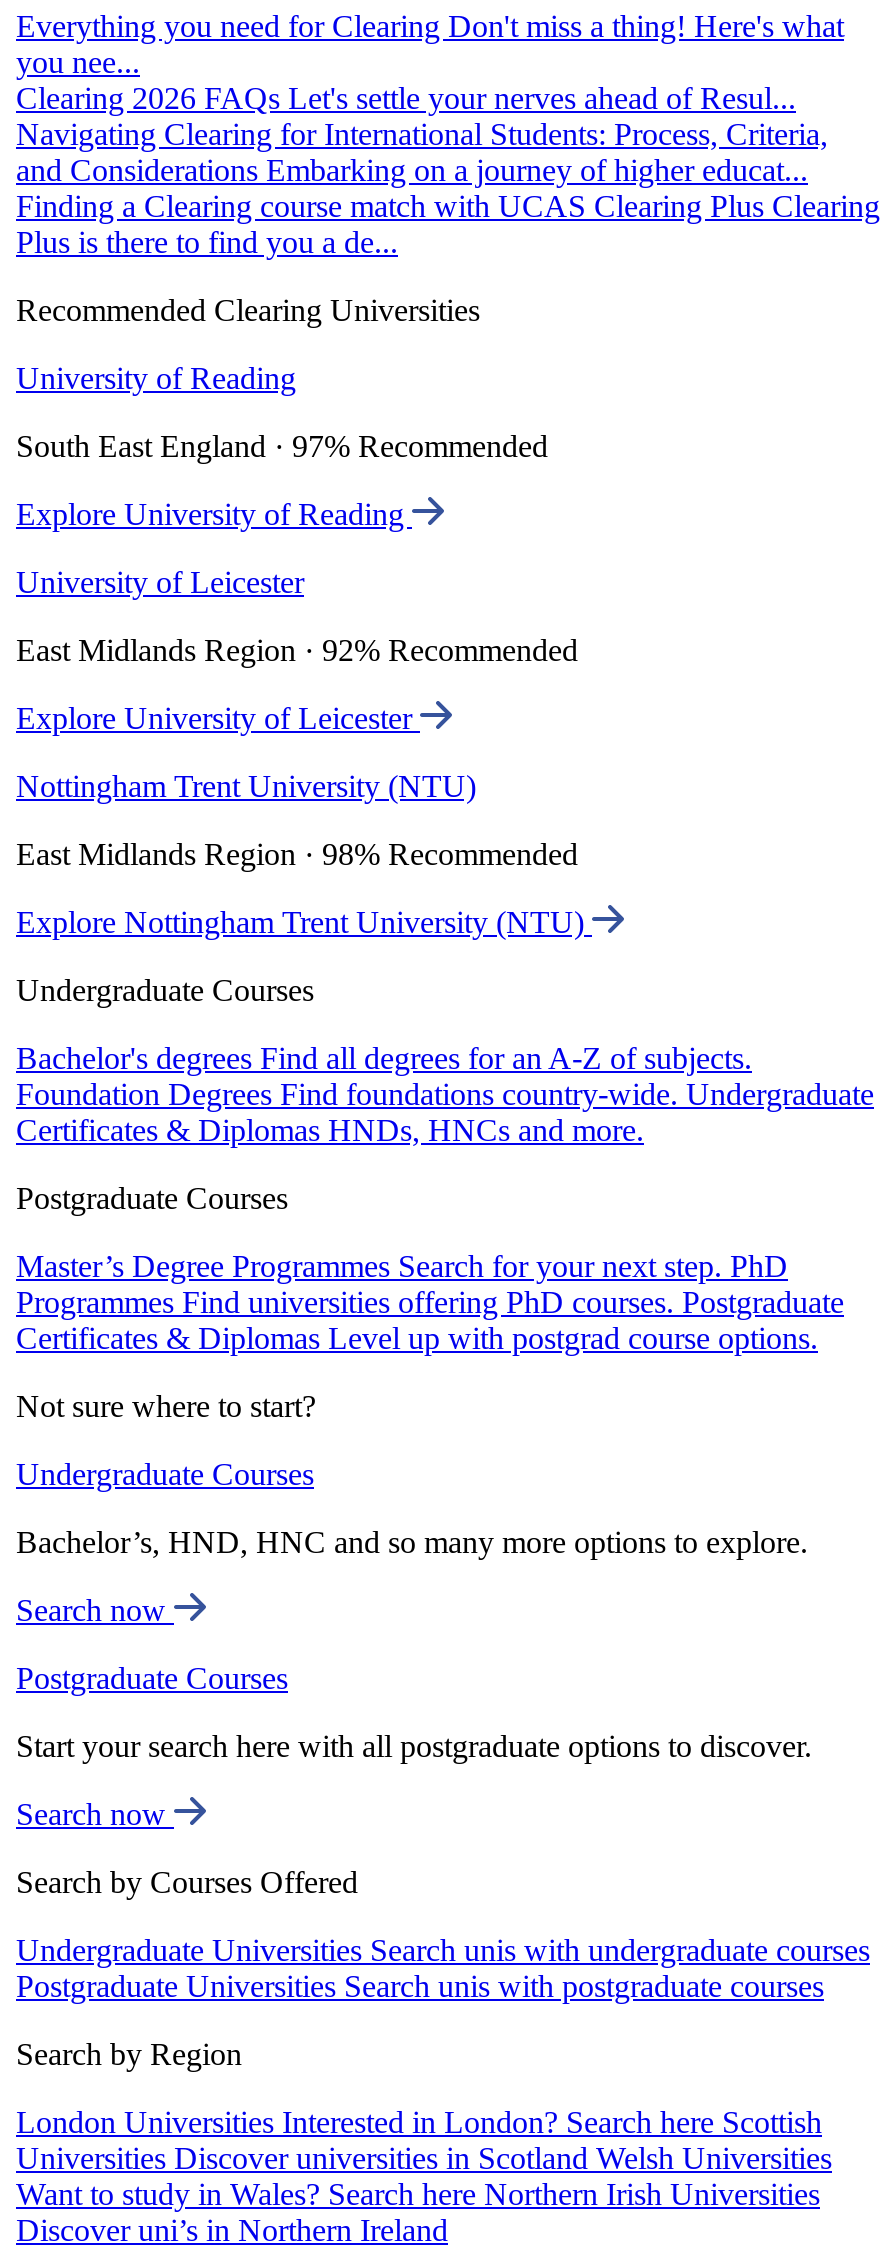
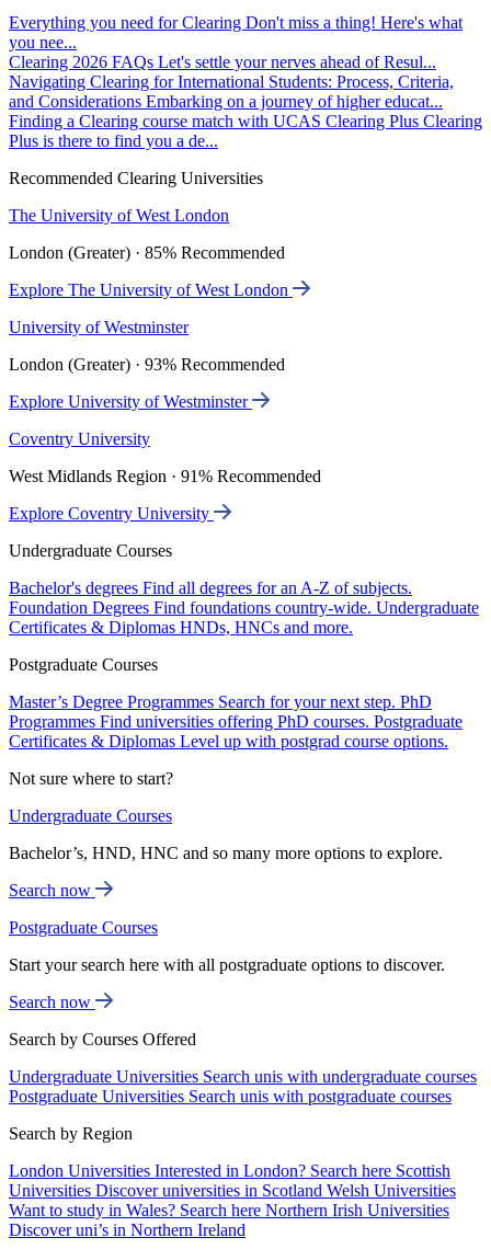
[16,361,296,395] University of Reading -> [9,206,229,225] The University of West London
[16,429,548,463] South East England · 97% Recommended -> [9,243,285,262] London (Greater) · 85% Recommended
[16,497,412,531] Explore University of Reading -> [9,281,293,299] Explore The University of West London
[16,565,304,599] University of Leicester -> [9,318,189,336] University of Westminster
[16,633,578,667] East Midlands Region · 92% Recommended -> [9,355,285,374] London (Greater) · 93% Recommended
[16,701,420,735] Explore University of Leicester -> [9,392,252,411] Explore University of Westminster
[16,769,476,803] Nottingham Trent University (NTU) -> [9,430,150,448] Coventry University
[16,837,578,871] East Midlands Region · 98% Recommended -> [9,467,321,485] West Midlands Region · 91% Recommended
[16,905,592,939] Explore Nottingham Trent University (NTU) -> [9,504,214,523] Explore Coventry University

